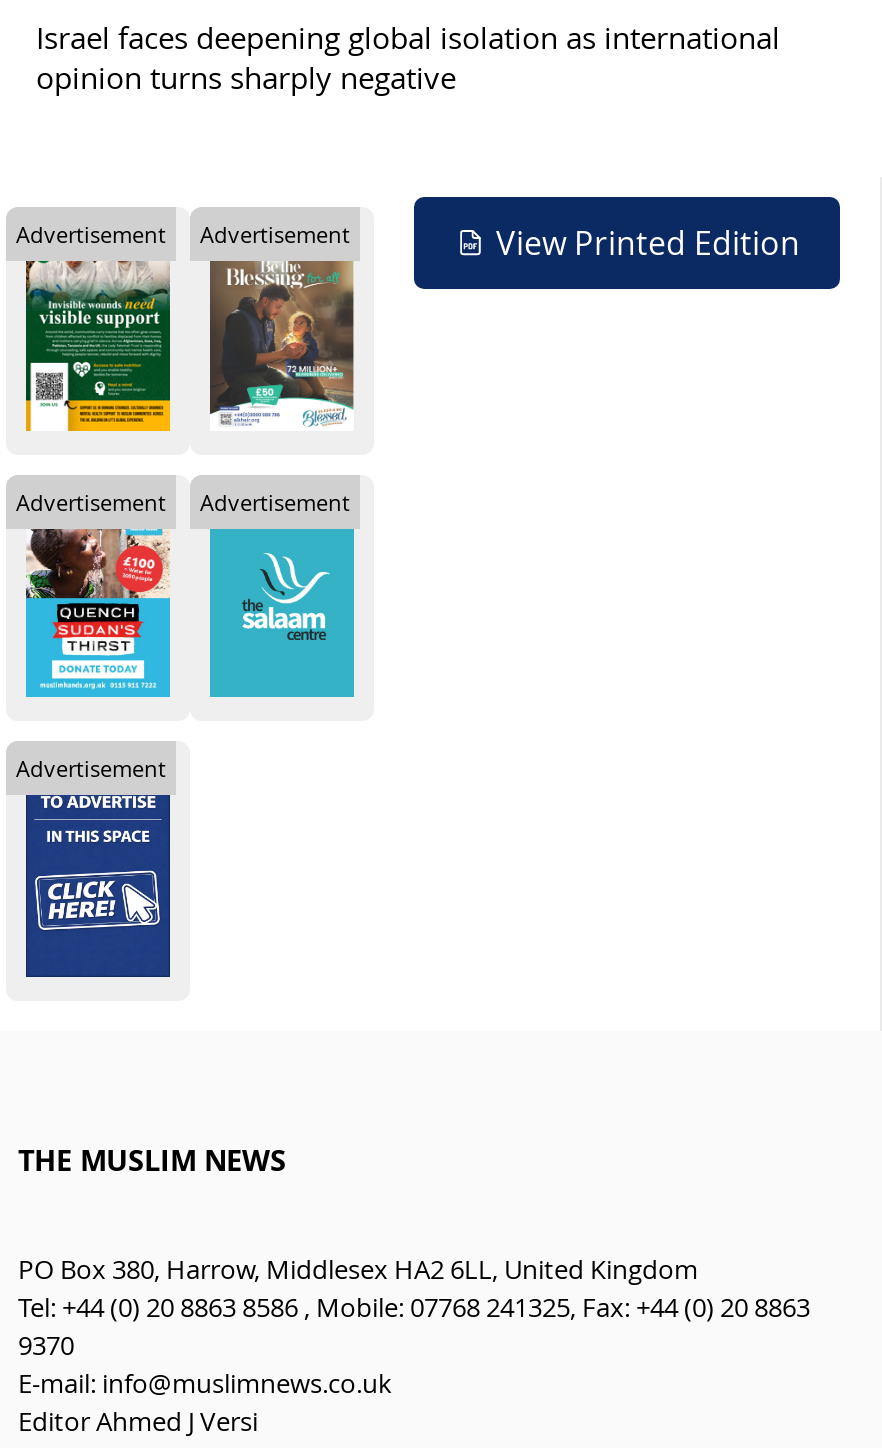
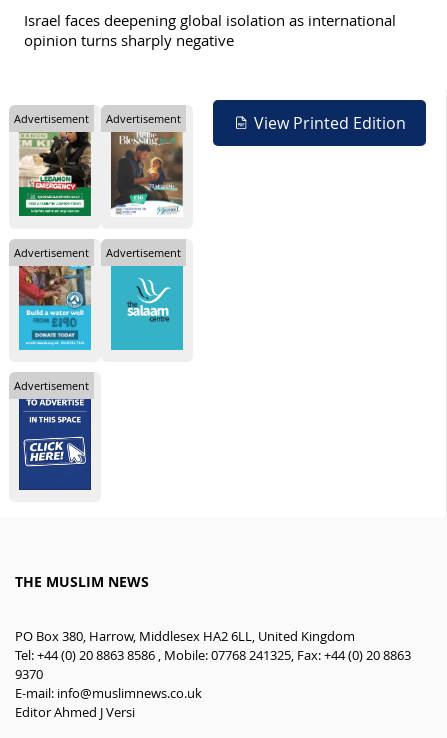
[24,261,172,433] [image] -> [18,131,92,217] [image]
[24,529,172,679] [image] -> [18,265,92,341] [image]

